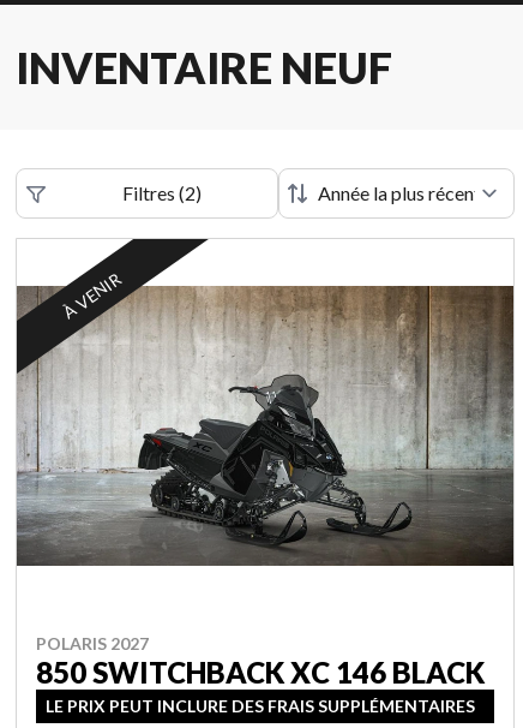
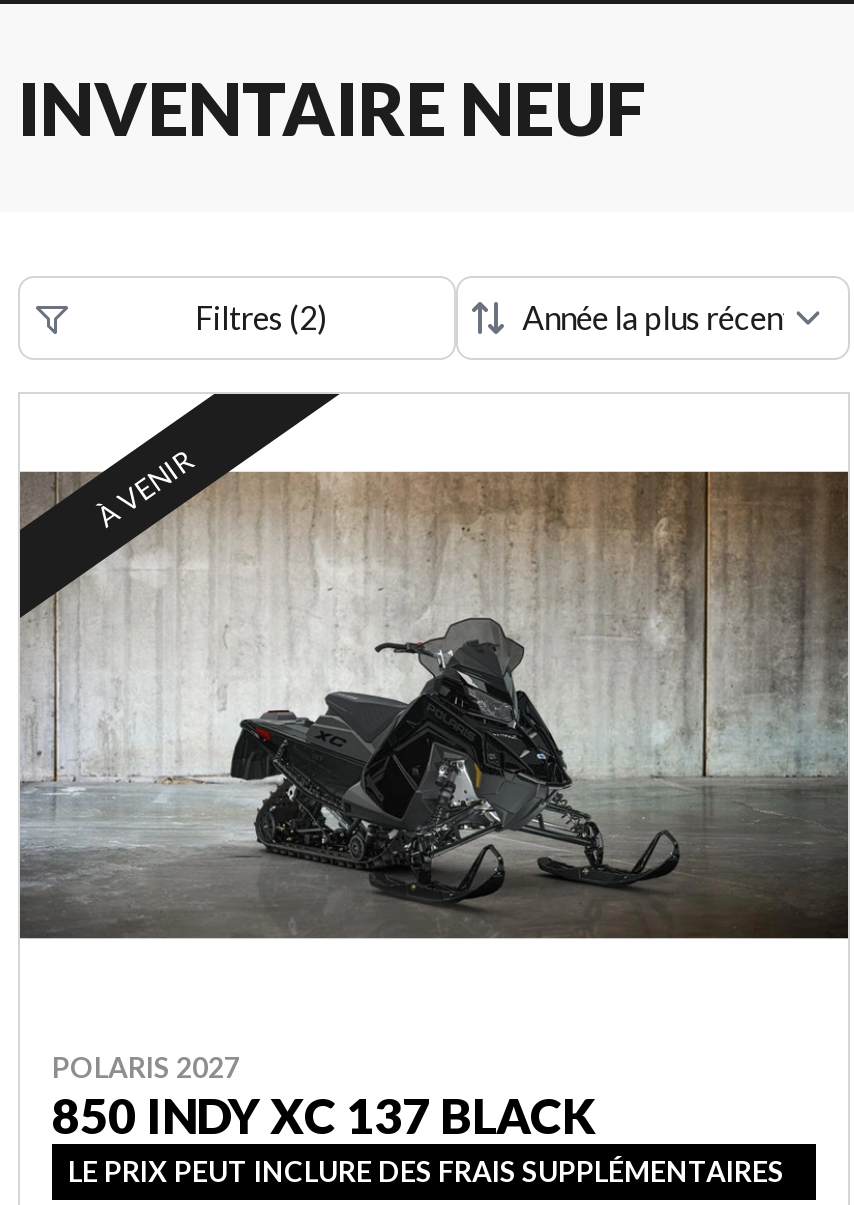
[137,428,226,514] [image] -> [222,710,296,850] [image]
[36,654,485,689] 850 SWITCHBACK XC 146 BLACK -> [52,1085,594,1143] 850 INDY XC 137 BLACK

